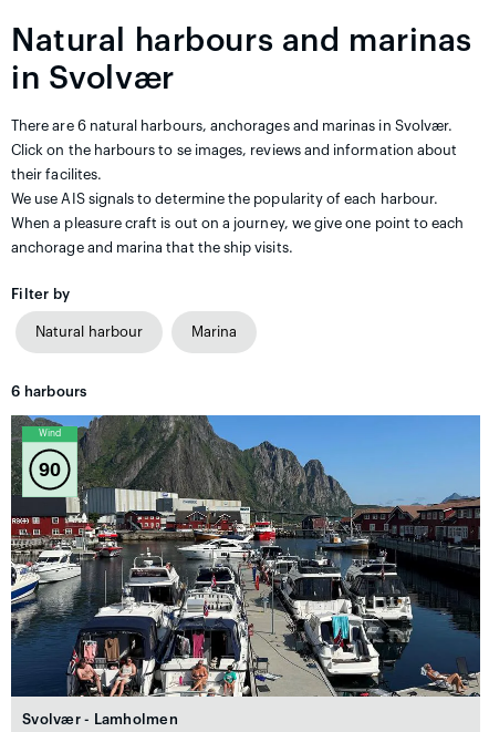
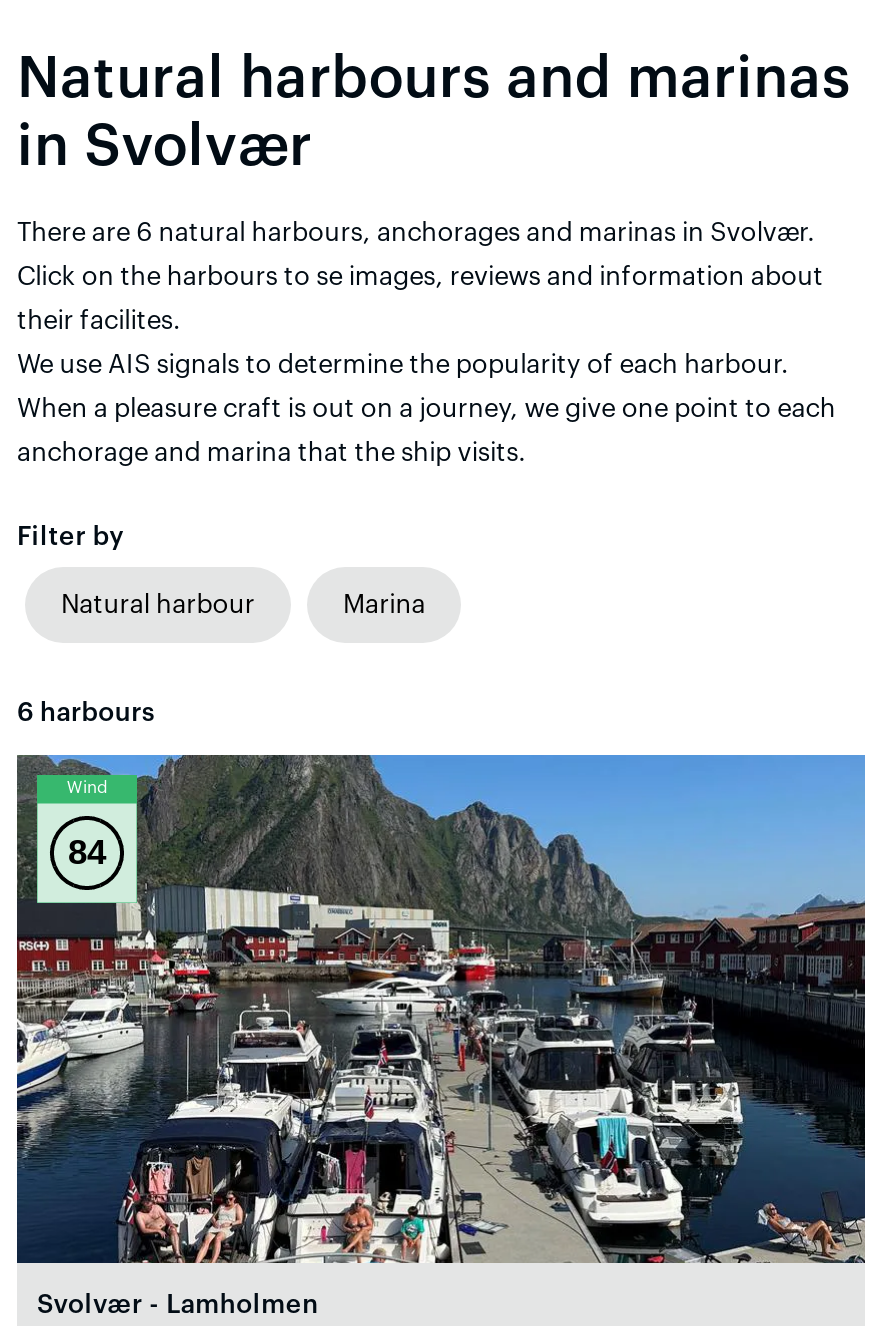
[39,458,61,480] 90 -> [68,832,107,871] 84

